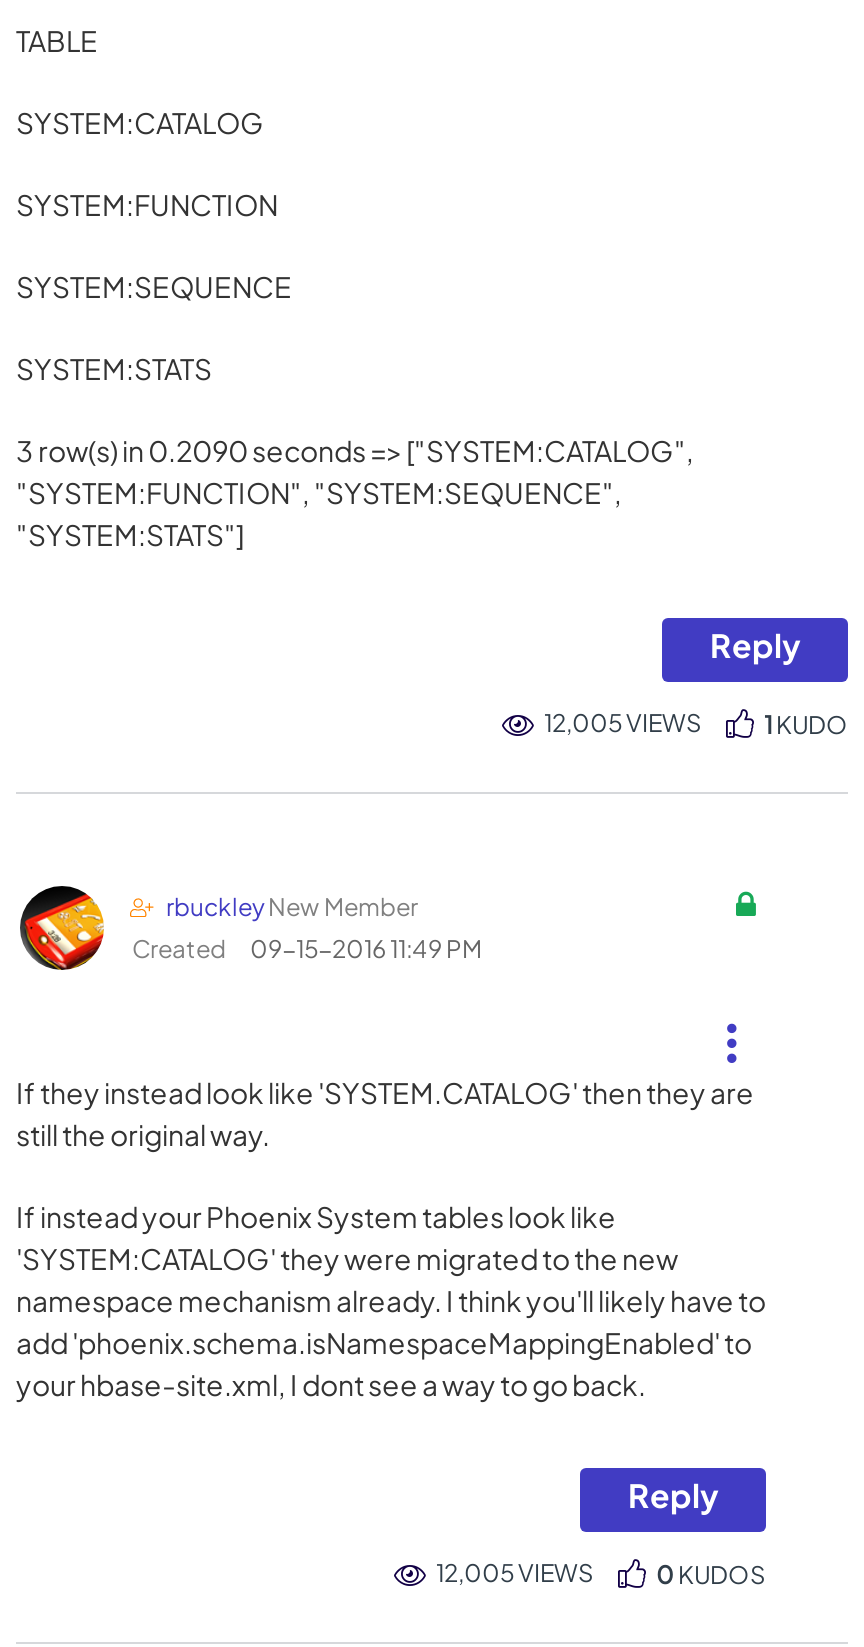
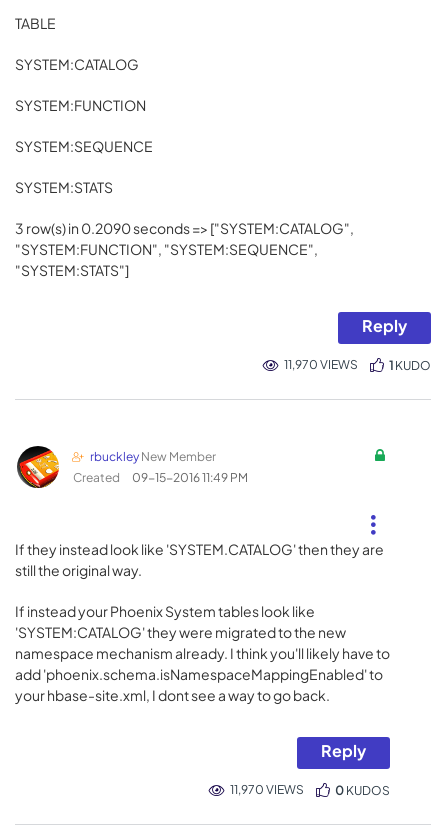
[544,708,702,738] 12,005 VIEWS -> [284,357,358,372] 11,970 VIEWS
[436,1558,594,1588] 12,005 VIEWS -> [230,782,304,797] 11,970 VIEWS

